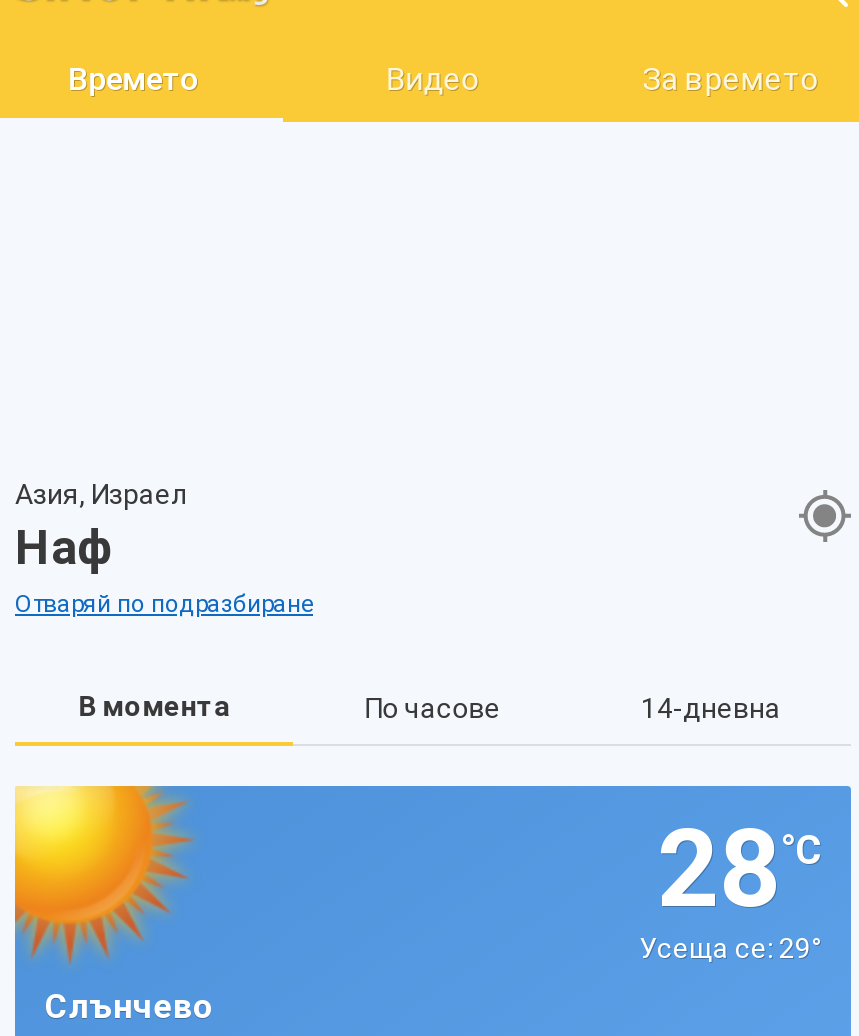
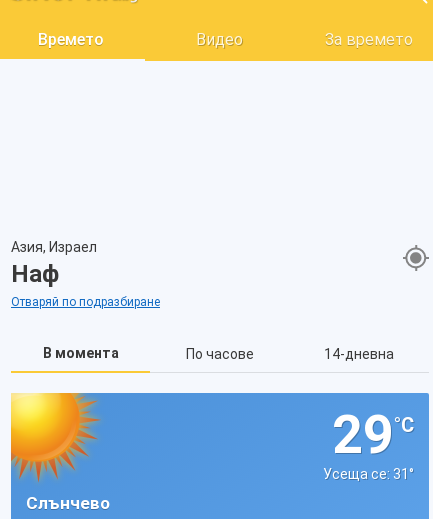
[657,806,821,932] 28°C -> [332,403,414,466] 29°C
[639,932,821,964] Усеща се: 29° -> [323,466,414,482] Усеща се: 31°

